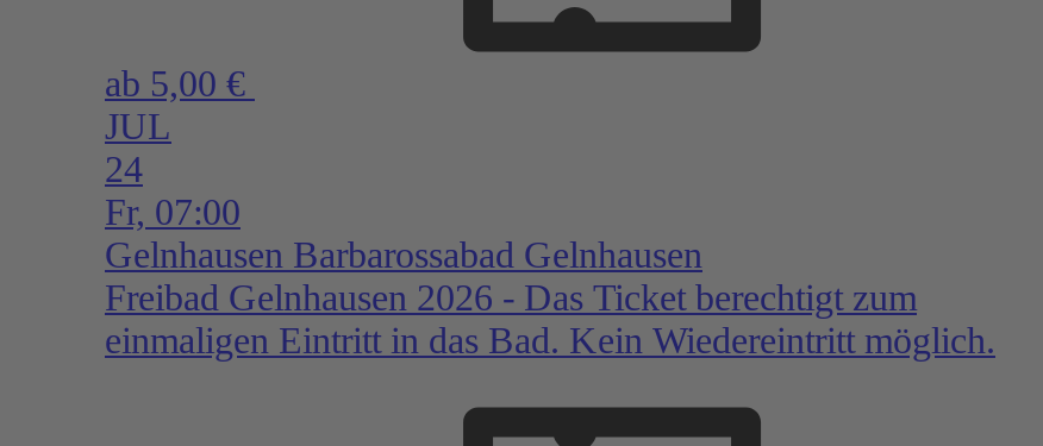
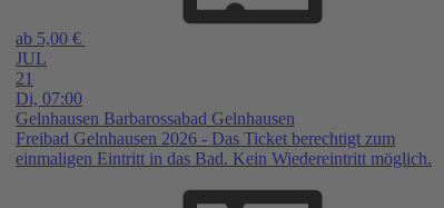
[105,148,241,231] 24 | Fr, 07:00 -> [16,69,82,108] 21 | Di, 07:00

